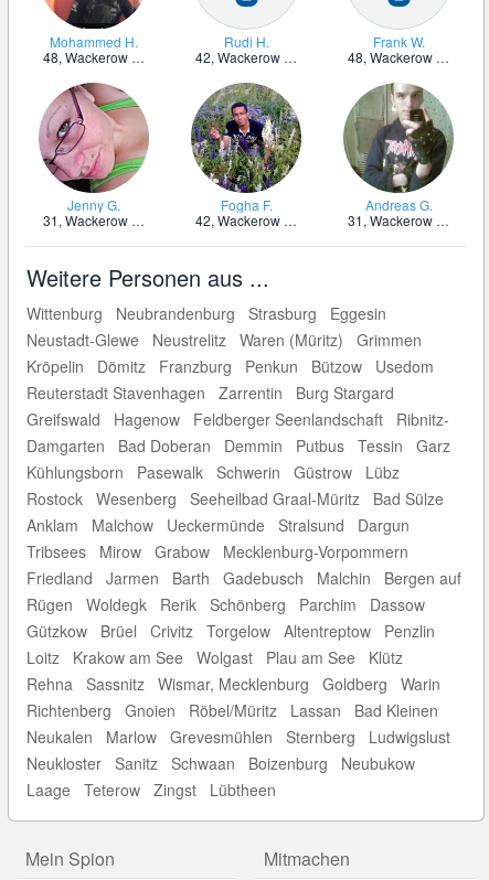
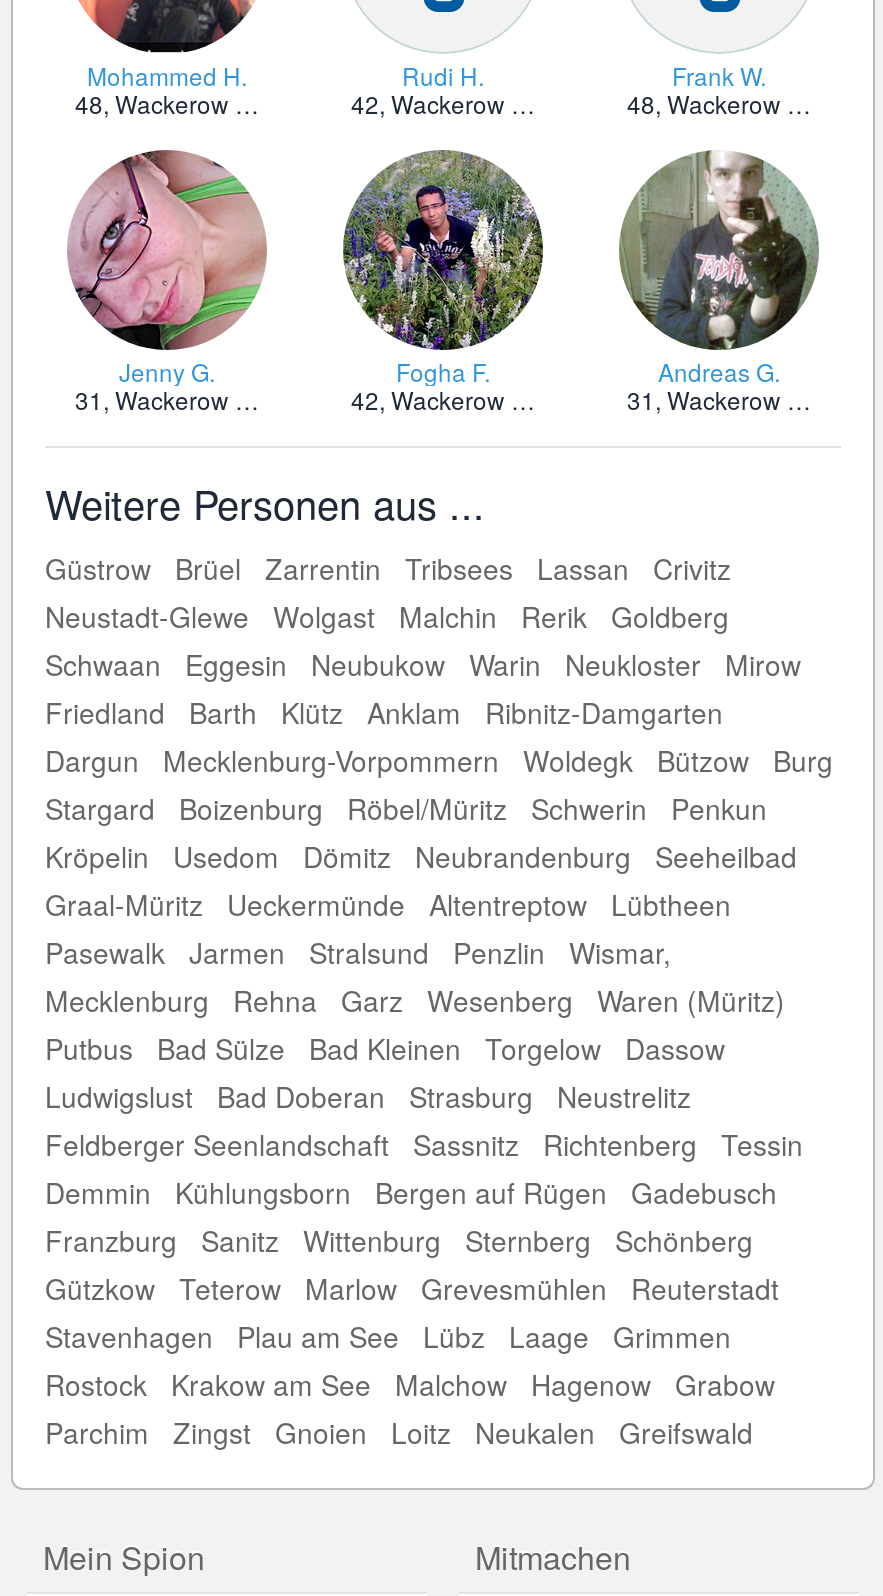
[26,302,461,801] Wittenburg Neubrandenburg Strasburg Eggesin | Neustadt-Glewe Neustrelitz Waren (Müritz) Grimmen | Kröpelin Dömitz Franzburg Penkun Bützow Usedom | Reuterstadt Stavenhagen Zarrentin Burg Stargard | Greifswald Hagenow Feldberger Seenlandschaft Ribnitz- | Damgarten Bad Doberan Demmin Putbus Tessin Garz | Kühlungsborn Pasewalk Schwerin Güstrow Lübz | Rostock Wesenberg Seeheilbad Graal-Müritz Bad Sülze | Anklam Malchow Ueckermünde Stralsund Dargun | Tribsees Mirow Grabow Mecklenburg-Vorpommern | Friedland Jarmen Barth Gadebusch Malchin Bergen auf | Rügen Woldegk Rerik Schönberg Parchim Dassow | Gützkow Brüel Crivitz Torgelow Altentreptow Penzlin | Loitz Krakow am See Wolgast Plau am See Klütz | Rehna Sassnitz Wismar, Mecklenburg Goldberg Warin | Richtenberg Gnoien Röbel/Müritz Lassan Bad Kleinen | Neukalen Marlow Grevesmühlen Sternberg Ludwigslust | Neukloster Sanitz Schwaan Boizenburg Neubukow | Laage Teterow Zingst Lübtheen -> [45,548,833,1452] Güstrow Brüel Zarrentin Tribsees Lassan Crivitz | Neustadt-Glewe Wolgast Malchin Rerik Goldberg | Schwaan Eggesin Neubukow Warin Neukloster Mirow | Friedland Barth Klütz Anklam Ribnitz-Damgarten | Dargun Mecklenburg-Vorpommern Woldegk Bützow Burg | Stargard Boizenburg Röbel/Müritz Schwerin Penkun | Kröpelin Usedom Dömitz Neubrandenburg Seeheilbad | Graal-Müritz Ueckermünde Altentreptow Lübtheen | Pasewalk Jarmen Stralsund Penzlin Wismar, | Mecklenburg Rehna Garz Wesenberg Waren (Müritz) | Putbus Bad Sülze Bad Kleinen Torgelow Dassow | Ludwigslust Bad Doberan Strasburg Neustrelitz | Feldberger Seenlandschaft Sassnitz Richtenberg Tessin | Demmin Kühlungsborn Bergen auf Rügen Gadebusch | Franzburg Sanitz Wittenburg Sternberg Schönberg | Gützkow Teterow Marlow Grevesmühlen Reuterstadt | Stavenhagen Plau am See Lübz Laage Grimmen | Rostock Krakow am See Malchow Hagenow Grabow | Parchim Zingst Gnoien Loitz Neukalen Greifswald

